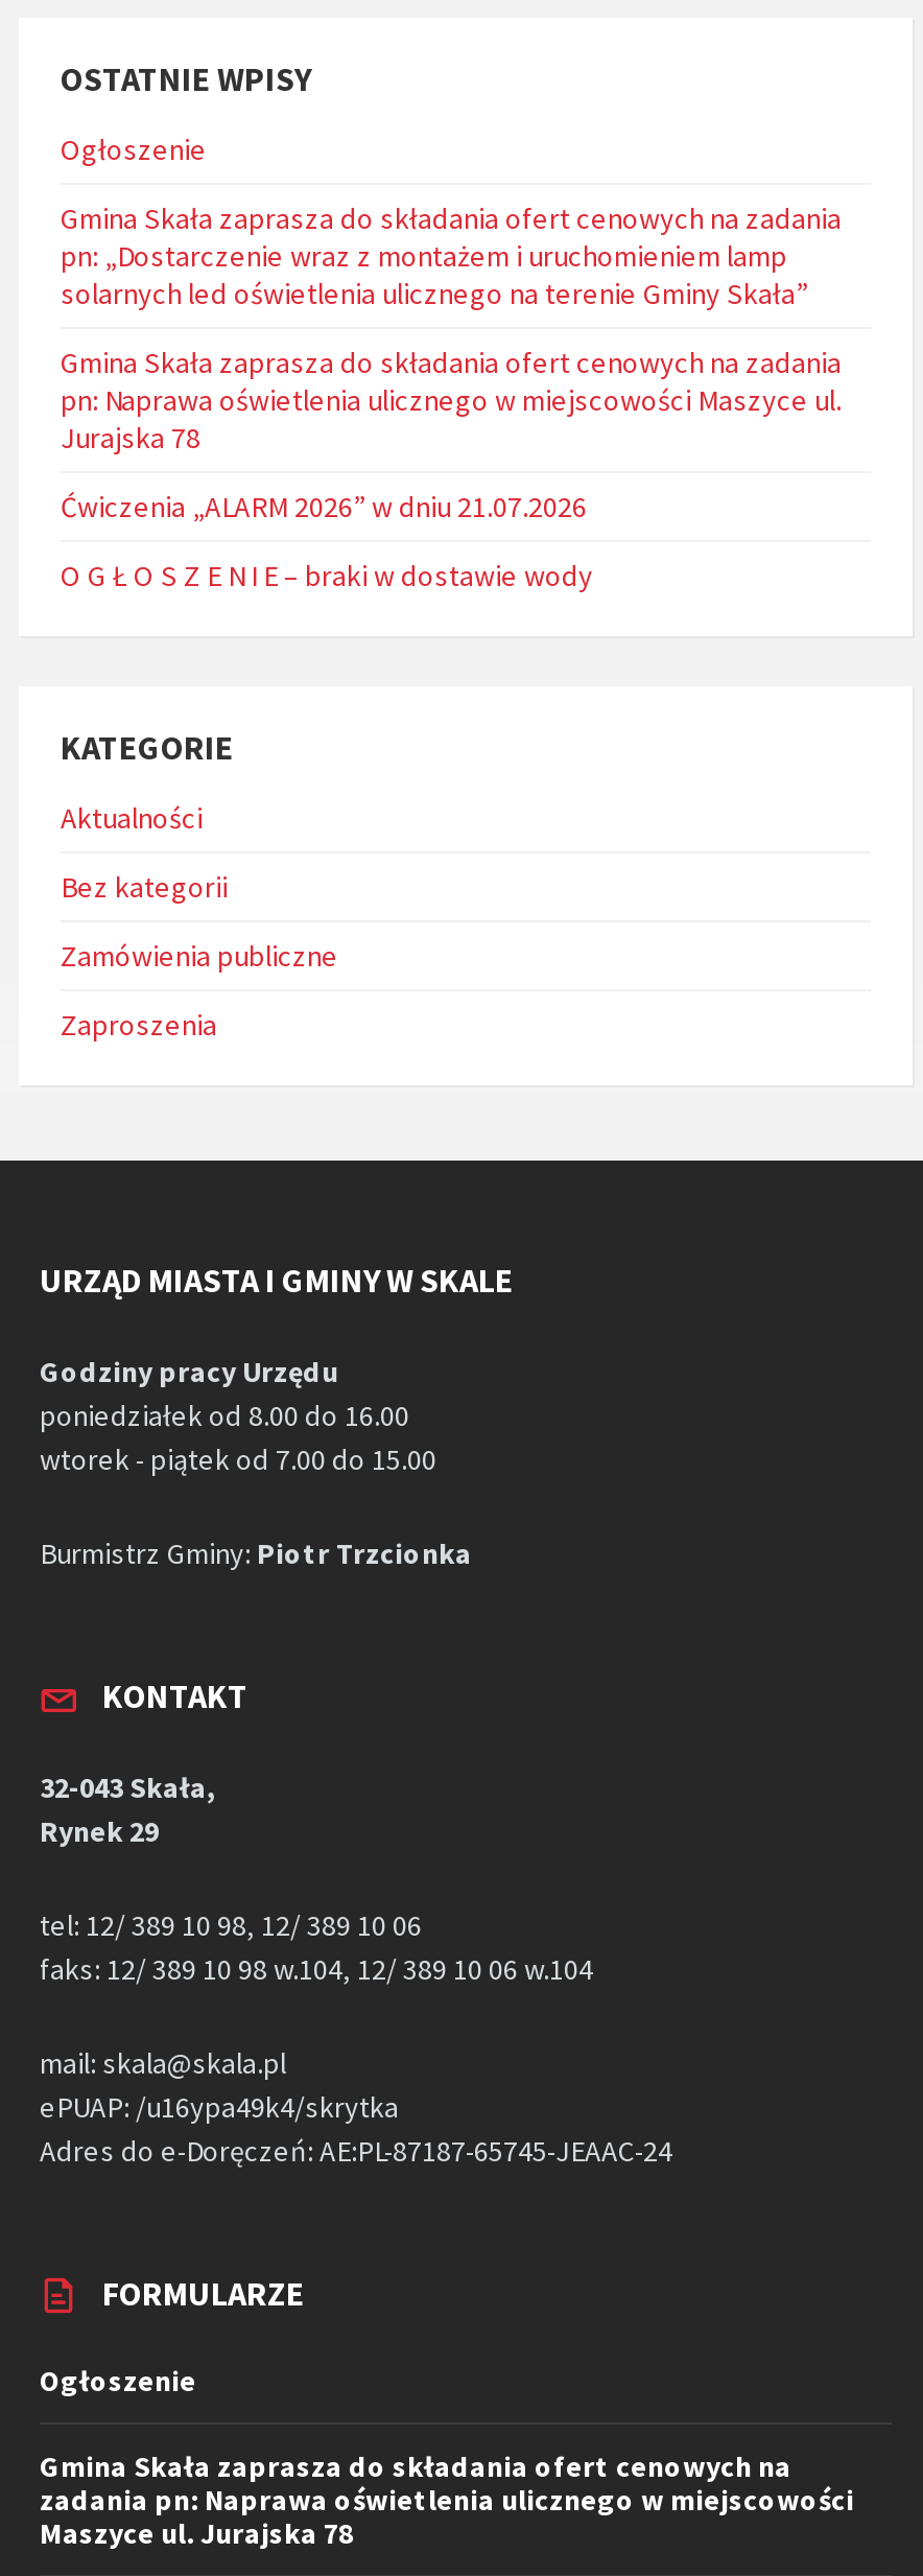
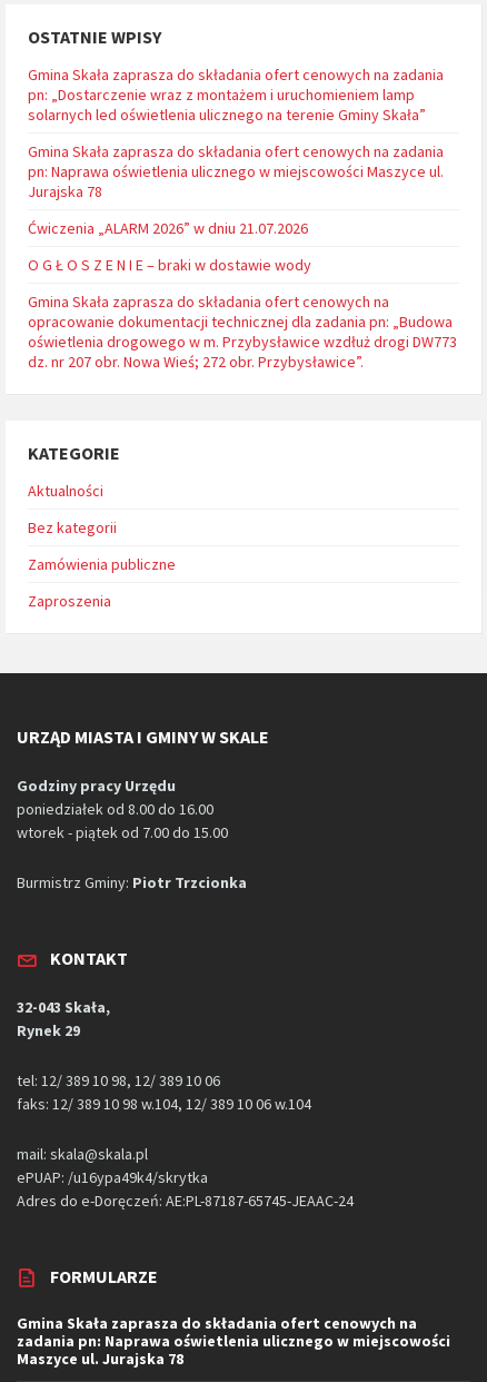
[61,131,207,168] Ogłoszenie -> none
moved [61,200,842,594] -> [28,65,444,275]: Gmina Skała zaprasza do składania ofert cenowych na zadania | pn: „Dostarczenie wraz z montażem i uruchomieniem lamp | solarnych led oświetlenia ulicznego na terenie Gminy Skała” | Gmina Skała zaprasza do składania ofert cenowych na zadania | pn: Naprawa oświetlenia ulicznego w miejscowości Maszyce ul. | Jurajska 78 | Ćwiczenia „ALARM 2026” w dniu 21.07.2026 | O G Ł O S Z E N I E – braki w dostawie wody
none -> [28,292,457,372] Gmina Skała zaprasza do składania ofert cenowych na | opracowanie dokumentacji technicznej dla zadania pn: „Budowa | oświetlenia drogowego w m. Przybysławice wzdłuż drogi DW773 | dz. nr 207 obr. Nowa Wieś; 272 obr. Przybysławice”.
moved [40,726,672,2314] -> [17,442,354,1287]: KATEGORIE | Aktualności | Bez kategorii | ... | Adres do e-Doręczeń: AE:PL-87187-65745-JEAAC-24 | FORMULARZE
[40,2362,196,2399] Ogłoszenie -> none

